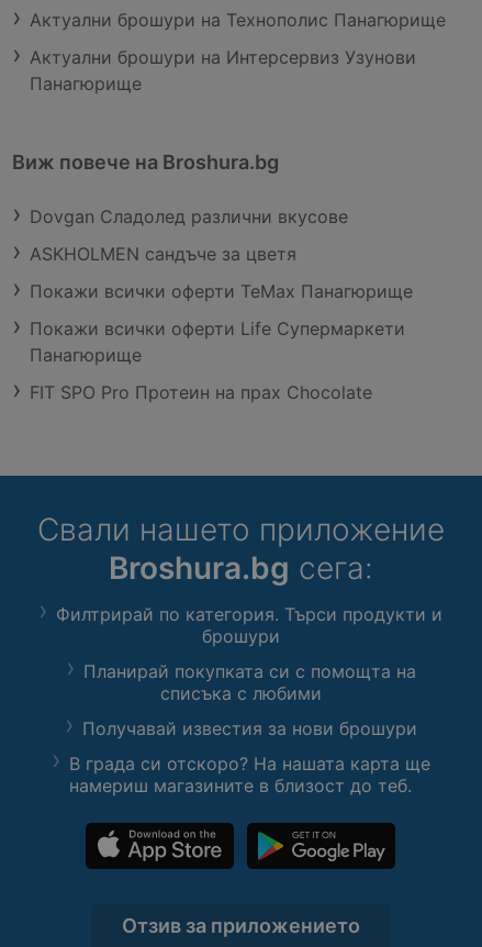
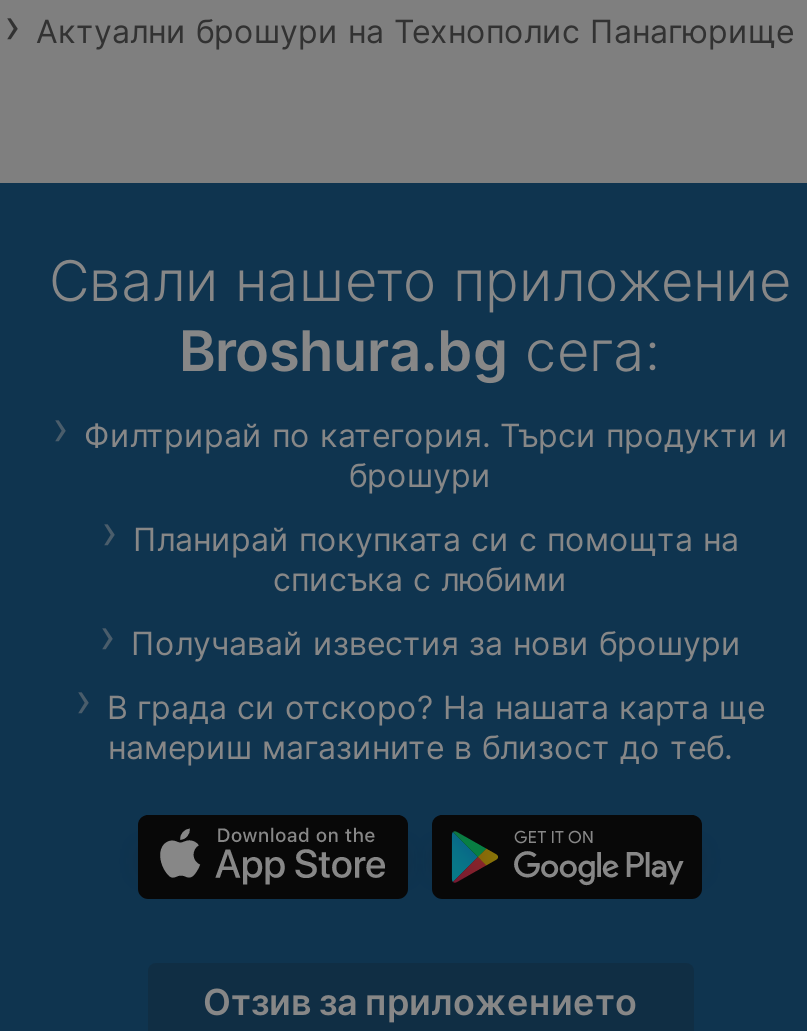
[12,46,416,403] Актуални брошури на Интерсервиз Узунови | Панагюрище | Виж повече на Broshura.bg | Dovgan Сладолед различни вкусове | ASKHOLMEN сандъче за цветя | Покажи всички оферти TeMax Панагюрище | Покажи всички оферти Life Супермаркети | Панагюрище | FIT SPO Pro Протеин на прах Chocolate -> none

